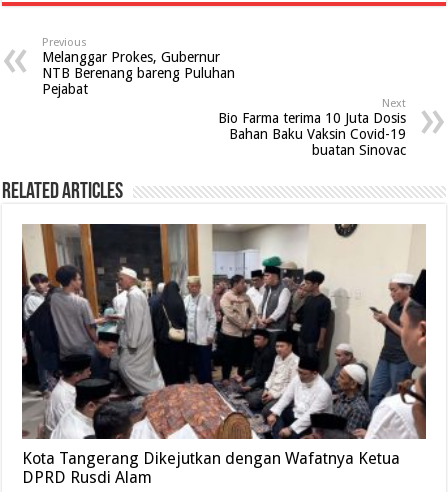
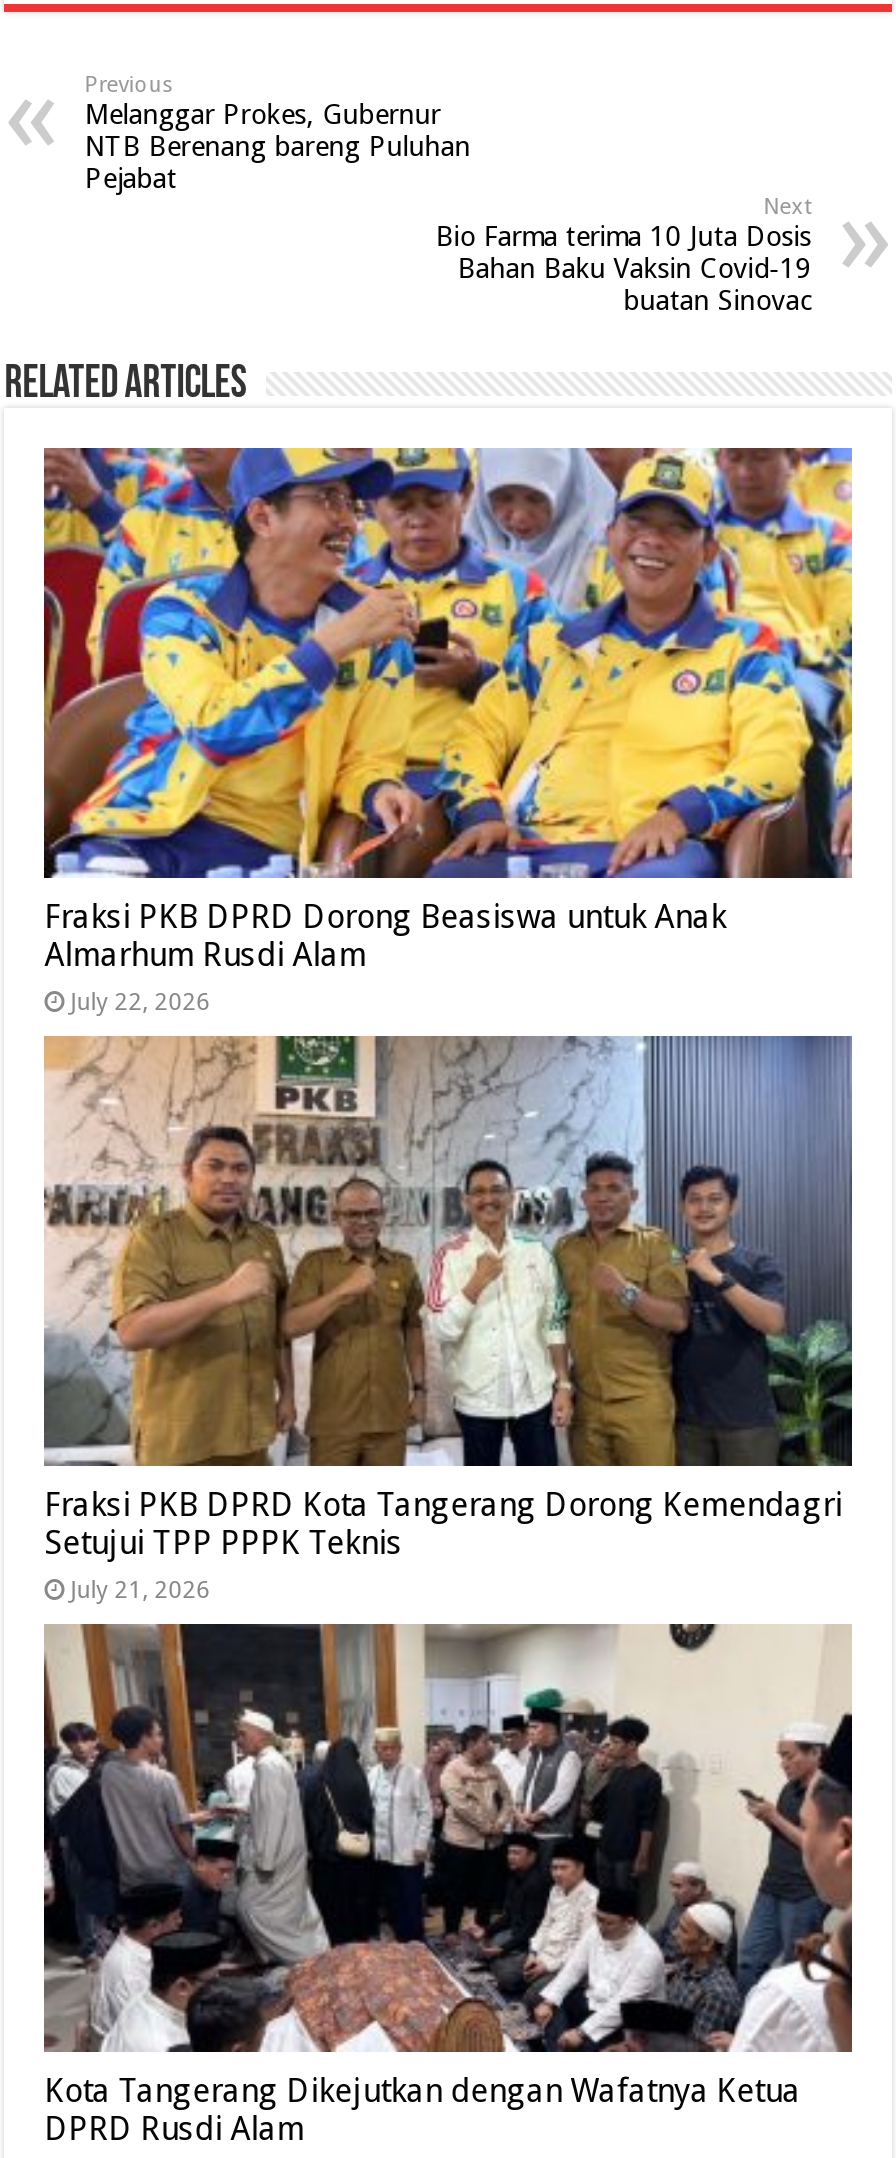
none -> [42,446,854,1016] [image] | Fraksi PKB DPRD Dorong Beasiswa untuk Anak | Almarhum Rusdi Alam | July 22, 2026
none -> [42,1034,854,1603] [image] | Fraksi PKB DPRD Kota Tangerang Dorong Kemendagri | Setujui TPP PPPK Teknis | July 21, 2026

